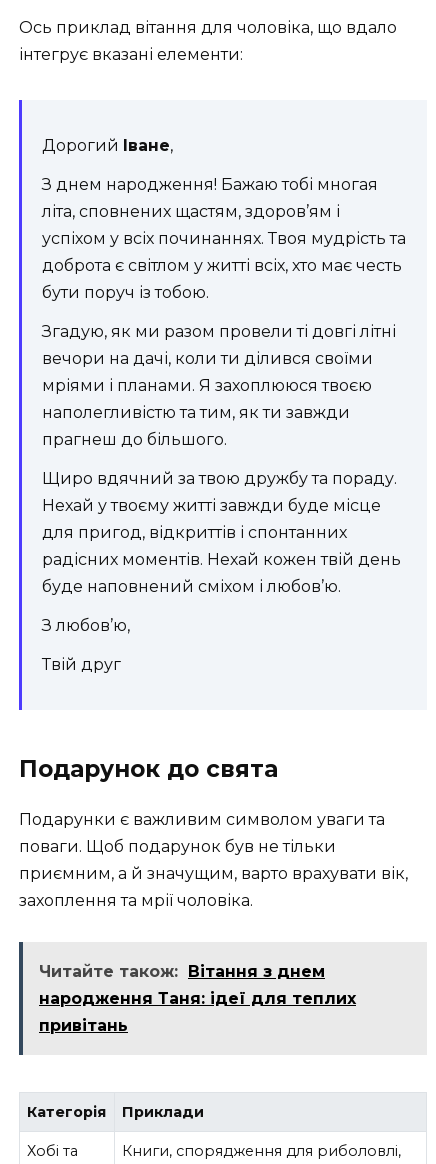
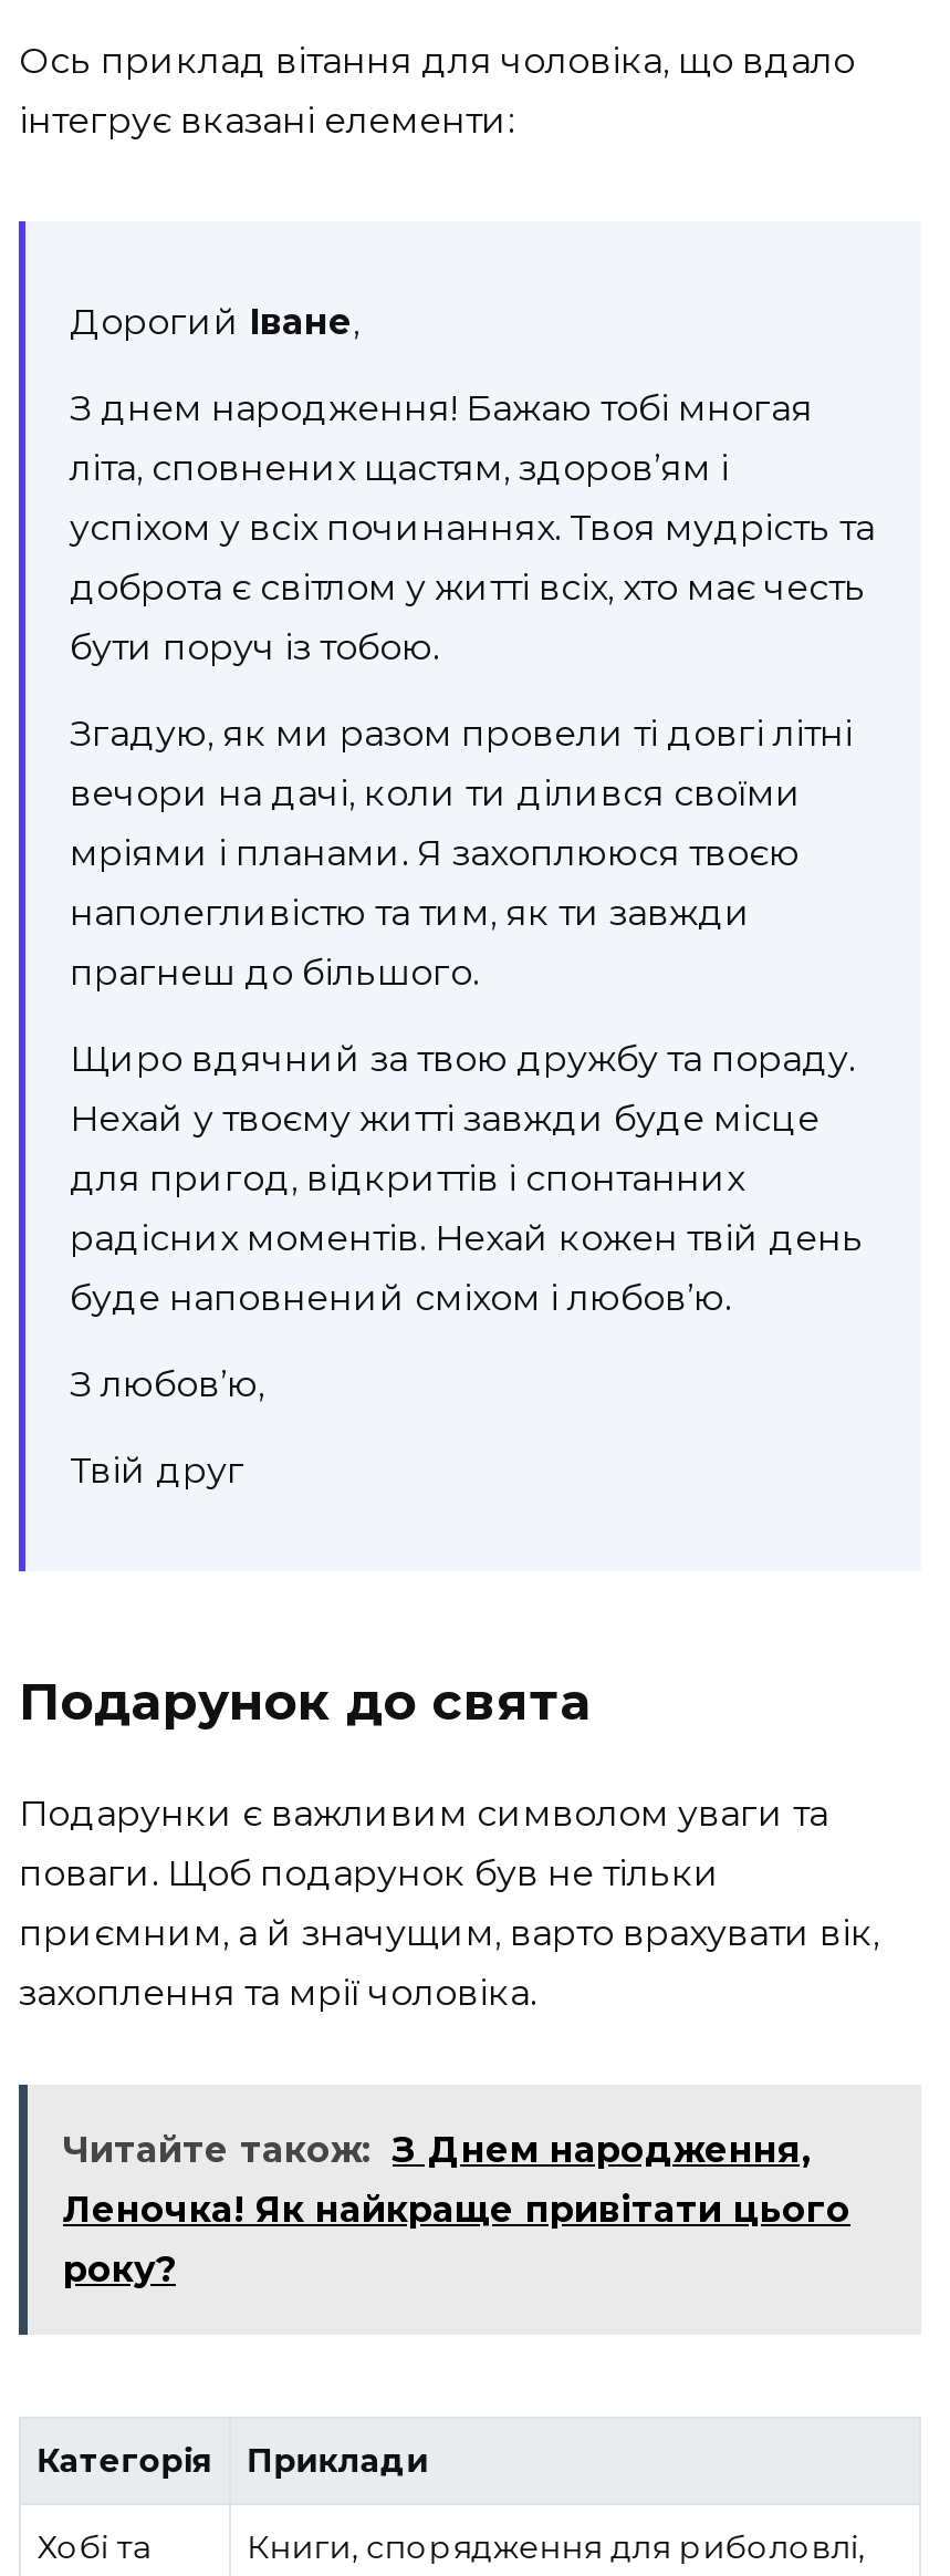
[39,962,356,1035] Читайте також: Вітання з днем | народження Таня: ідеї для теплих | привітань -> [63,2128,850,2290] Читайте також: З Днем народження, | Леночка! Як найкраще привітати цього | року?

